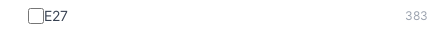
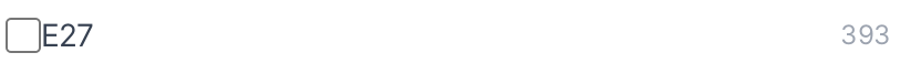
[405,8,428,23] 383 -> [840,18,891,51] 393

